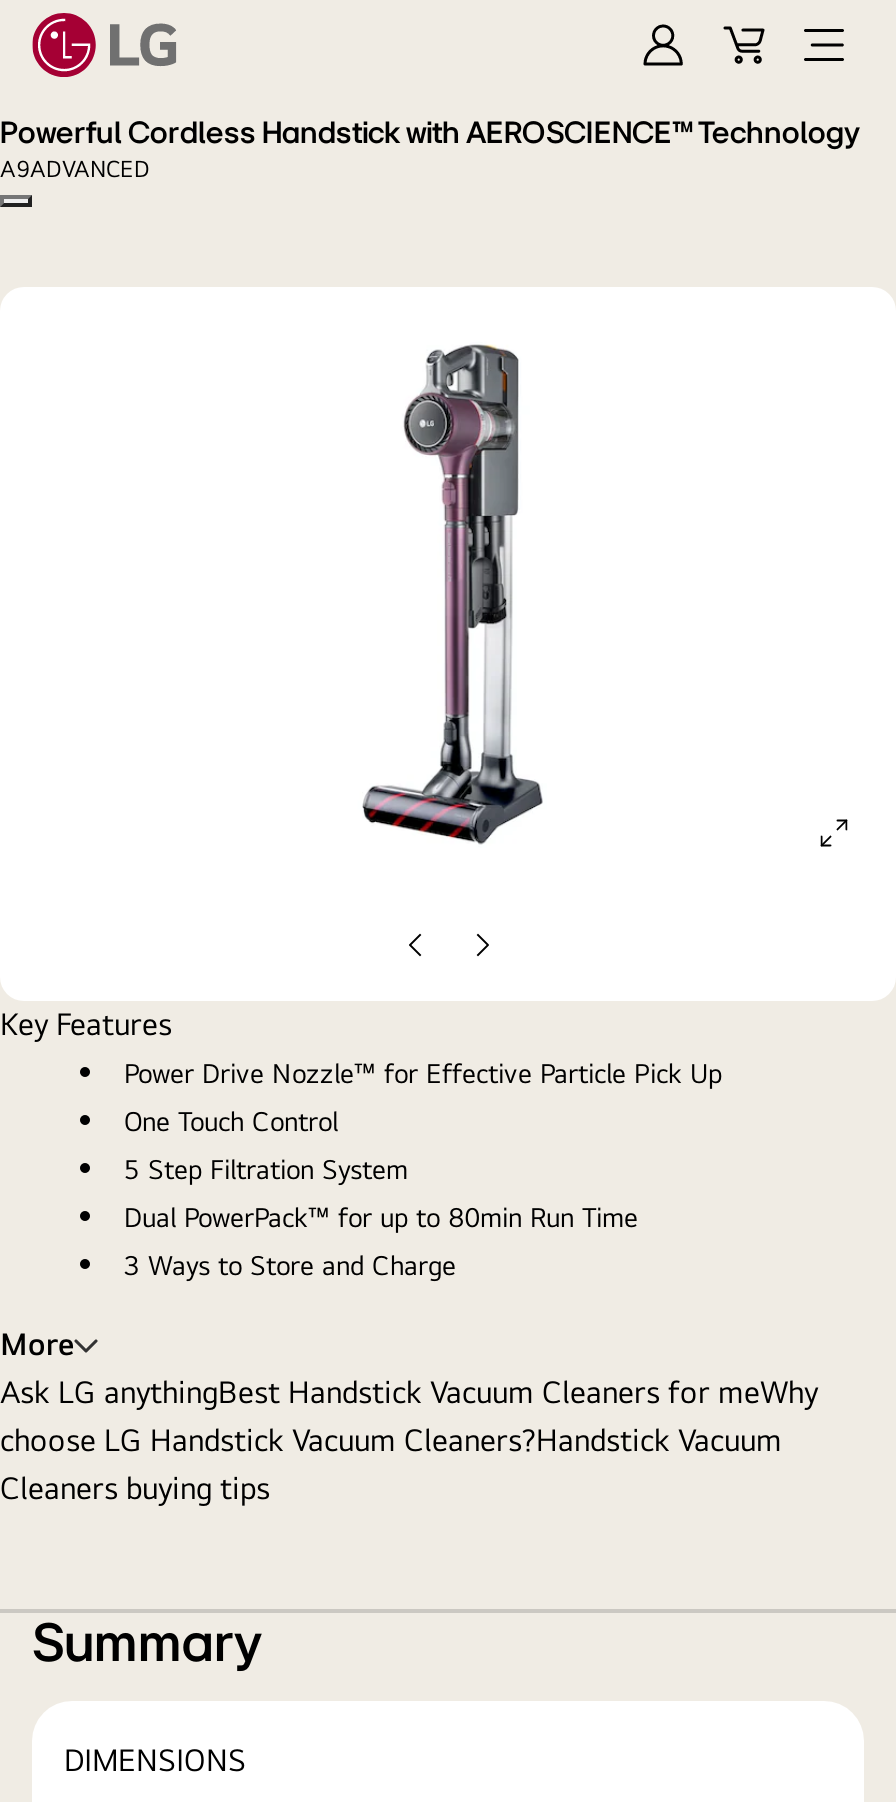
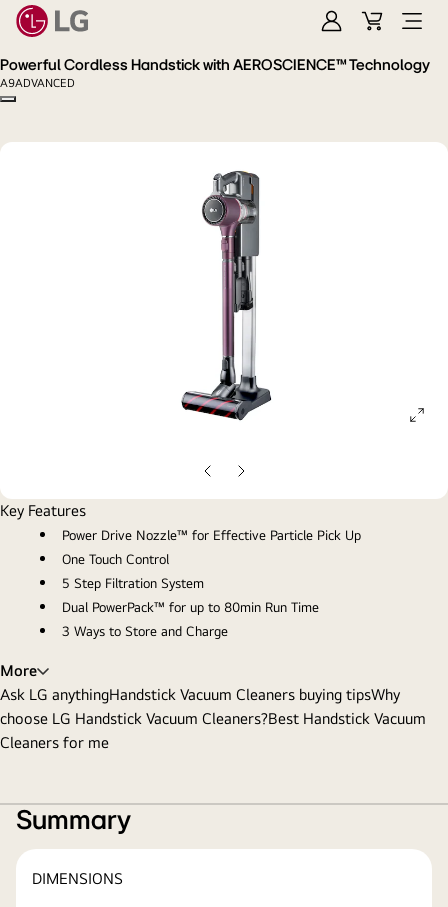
[0,1374,818,1508] Ask LG anythingBest Handstick Vacuum Cleaners for meWhy | choose LG Handstick Vacuum Cleaners?Handstick Vacuum | Cleaners buying tips -> [0,685,426,752] Ask LG anythingHandstick Vacuum Cleaners buying tipsWhy | choose LG Handstick Vacuum Cleaners?Best Handstick Vacuum | Cleaners for me

